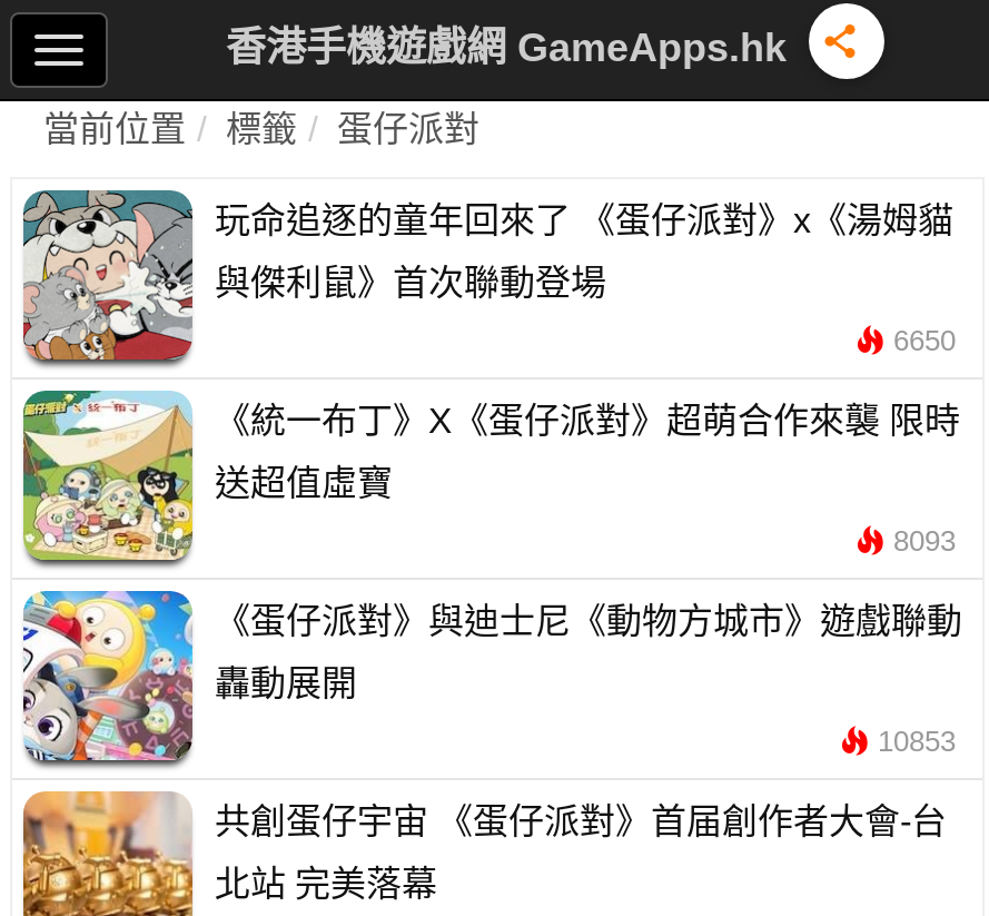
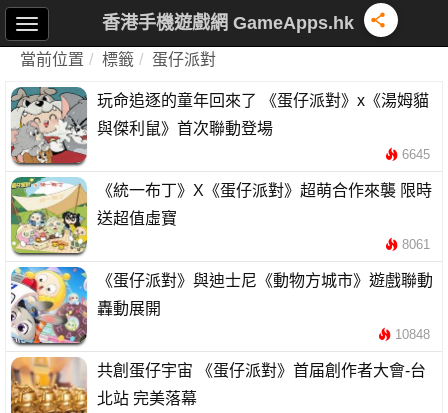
[893,324,956,357] 6650 -> [402,147,430,162] 6645
[893,524,956,558] 8093 -> [402,237,430,252] 8061
[878,725,956,758] 10853 -> [395,327,430,342] 10848

